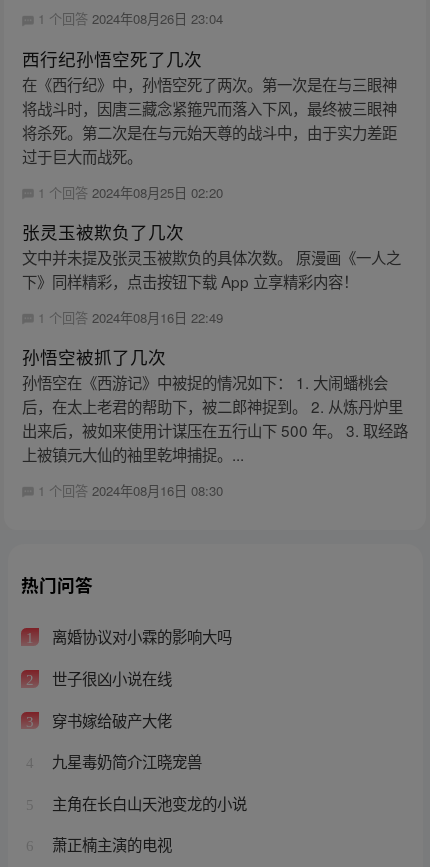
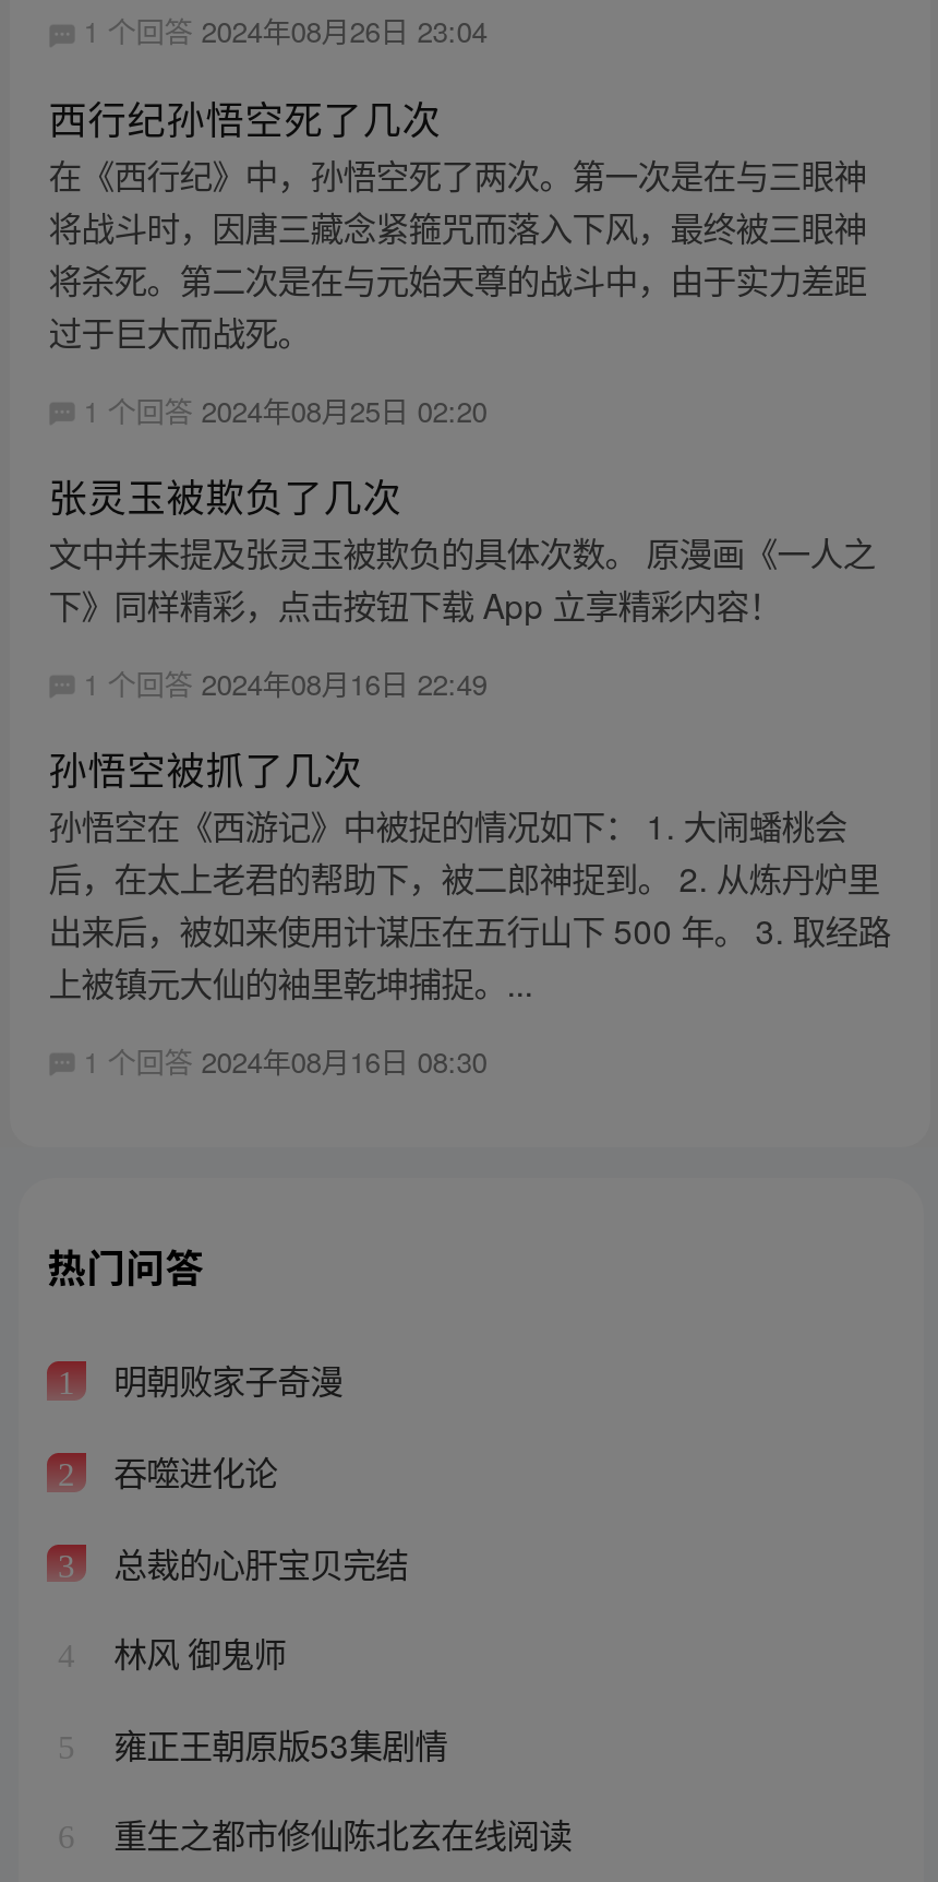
[48,625,232,647] 离婚协议对小霖的影响大吗 -> [105,1356,343,1404] 明朝败家子奇漫
[48,667,172,689] 世子很凶小说在线 -> [105,1447,277,1495] 吞噬进化论
[48,709,172,731] 穿书嫁给破产大佬 -> [105,1537,408,1586] 总裁的心肝宝贝完结
[48,750,202,772] 九星毒奶简介江晓宠兽 -> [105,1628,286,1676] 林风 御鬼师
[48,792,247,814] 主角在长白山天池变龙的小说 -> [105,1719,447,1767] 雍正王朝原版53集剧情
[48,833,172,855] 萧正楠主演的电视 -> [105,1810,572,1858] 重生之都市修仙陈北玄在线阅读

